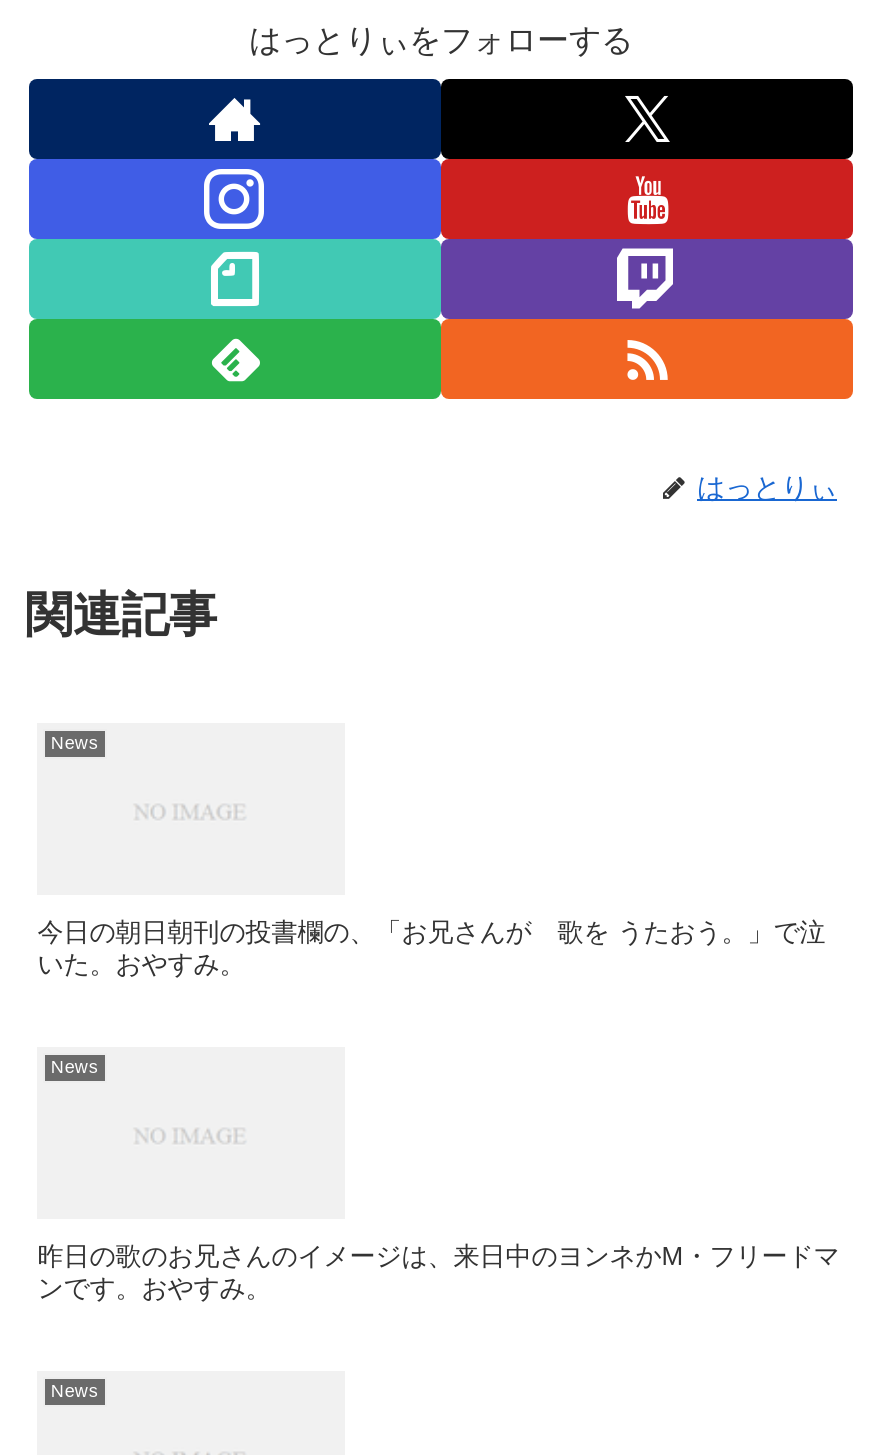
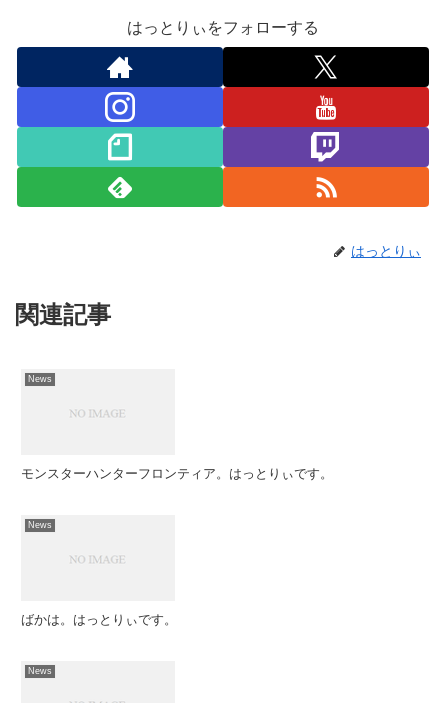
[37,917,825,979] 今日の朝日朝刊の投書欄の、「お兄さんが 歌を うたおう。」で泣 | いた。おやすみ。 -> [21,466,333,481] モンスターハンターフロンティア。はっとりぃです。
[37,1241,839,1303] 昨日の歌のお兄さんのイメージは、来日中のヨンネかM・フリードマ | ンです。おやすみ。 -> [21,612,177,627] ばかは。はっとりぃです。

